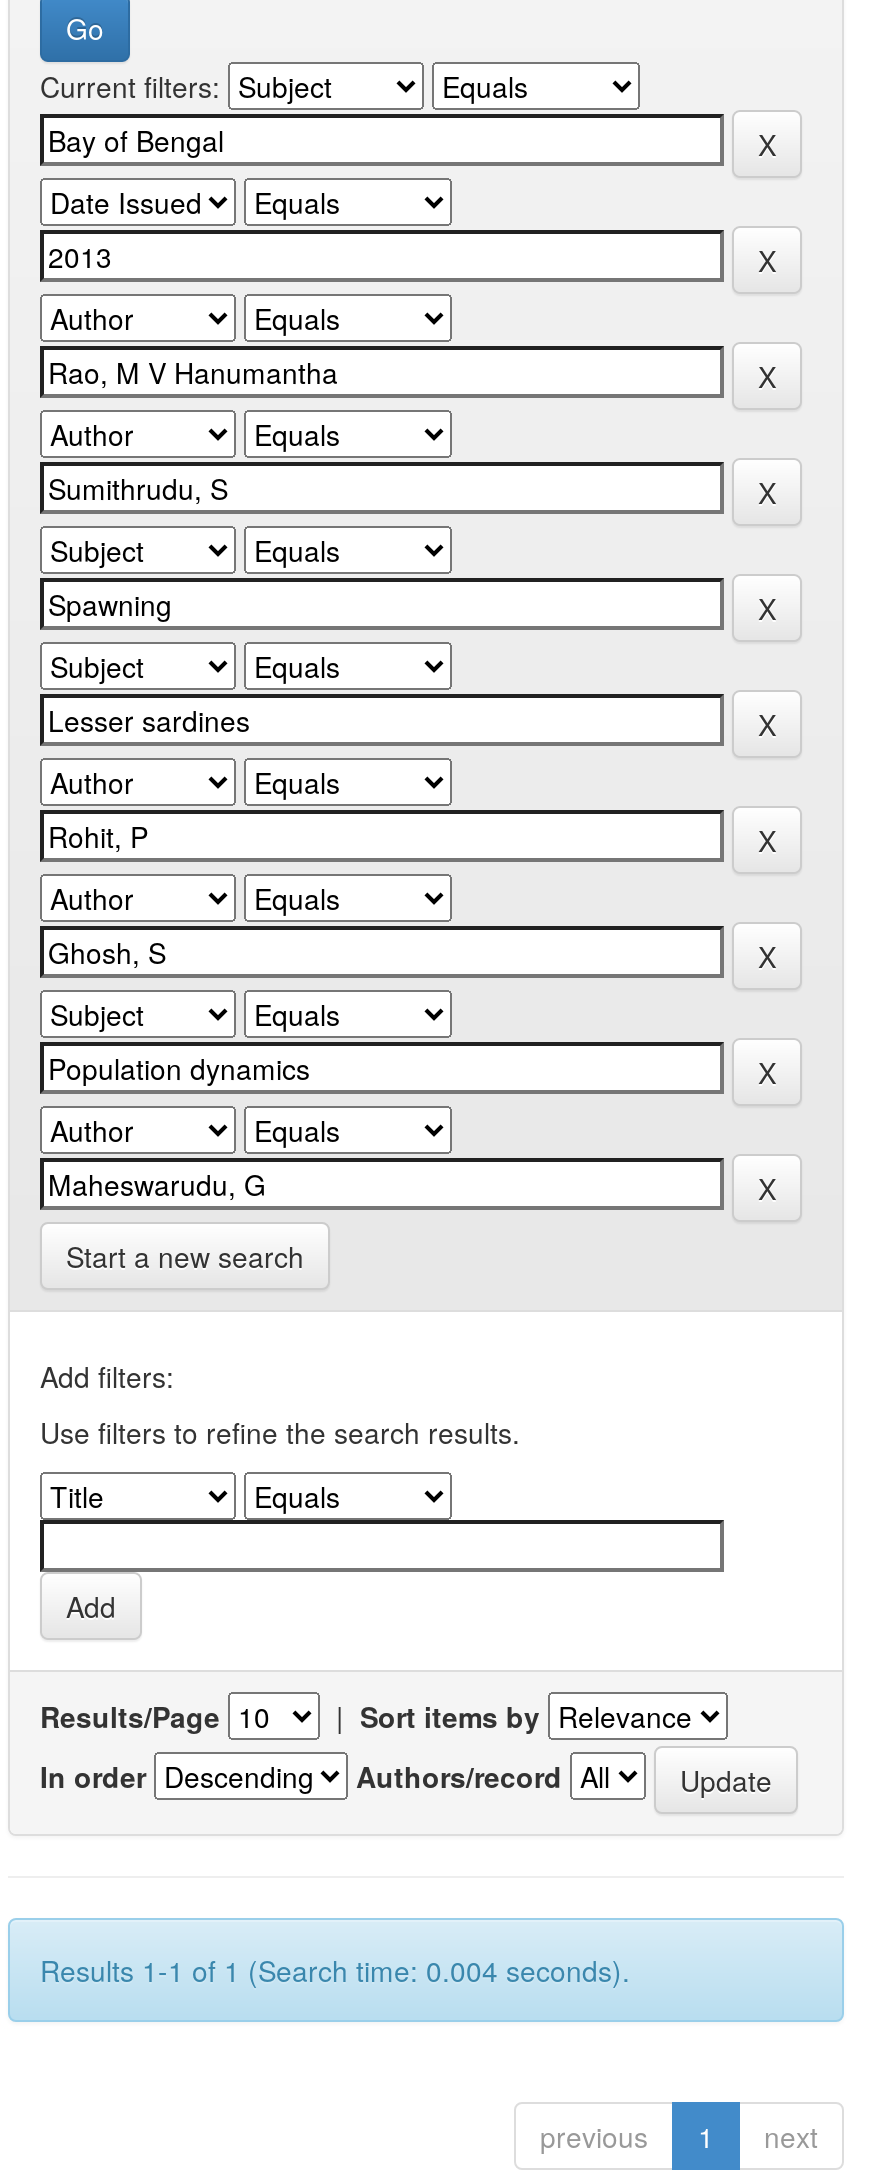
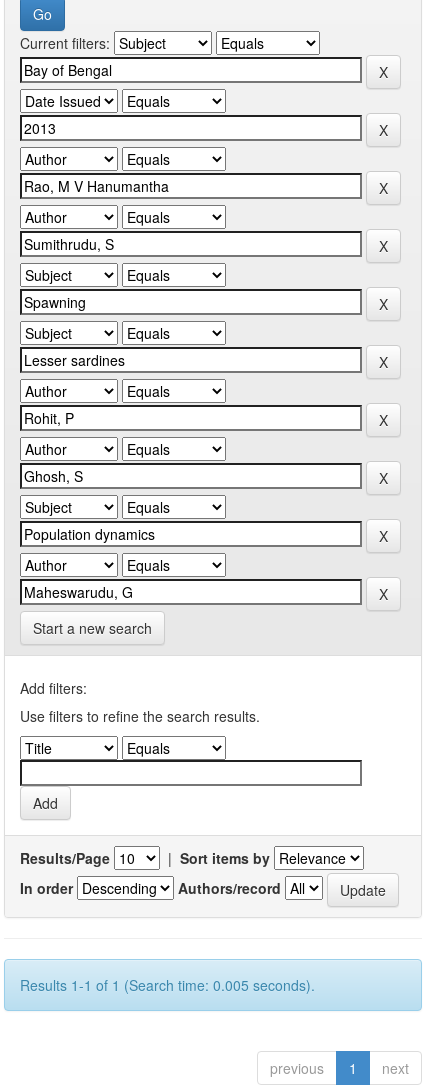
[40,1950,630,1990] Results 1-1 of 1 (Search time: 0.004 seconds). -> [20,975,315,995] Results 1-1 of 1 (Search time: 0.005 seconds).

